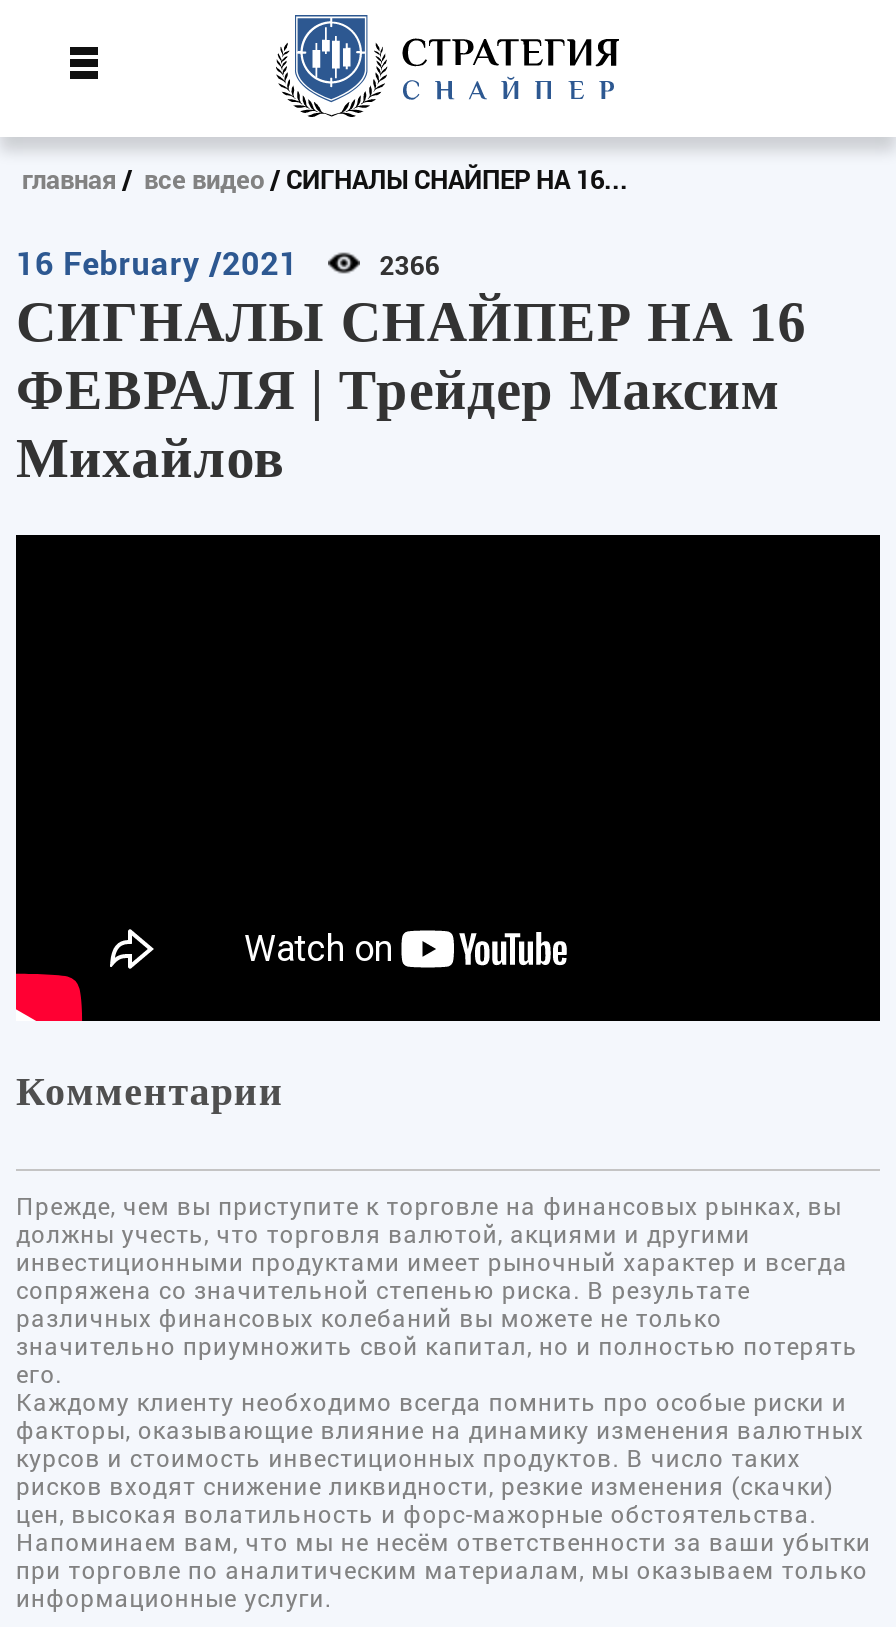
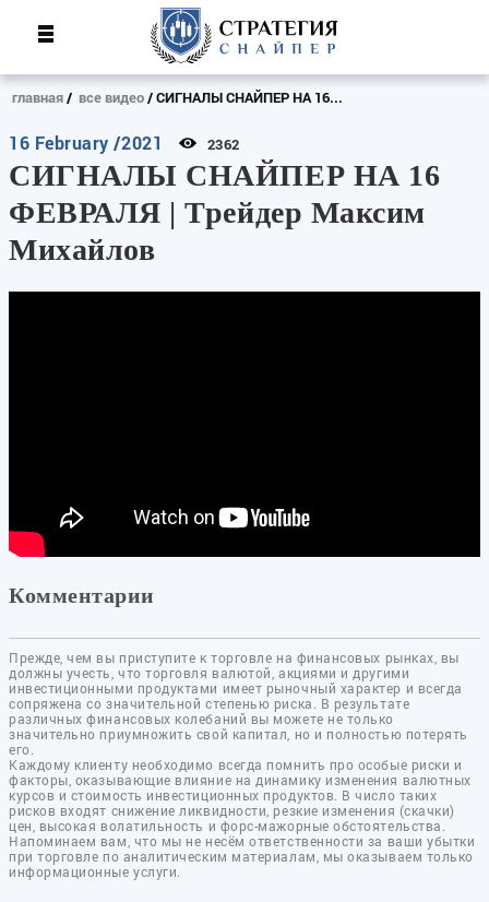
[379,247,440,283] 2366 -> [207,134,240,154] 2362

